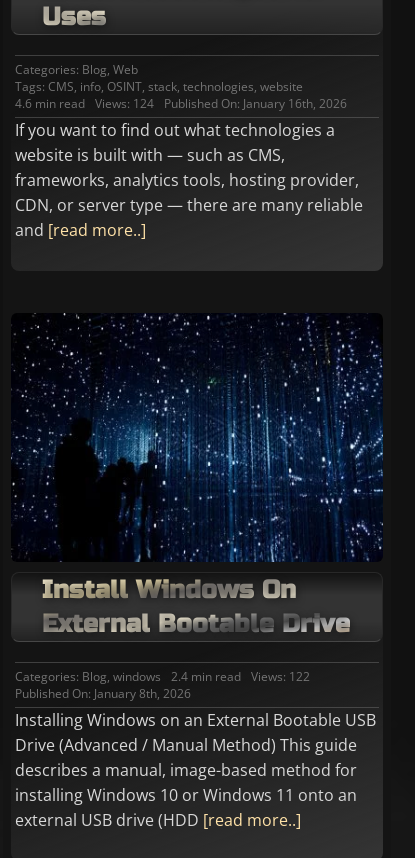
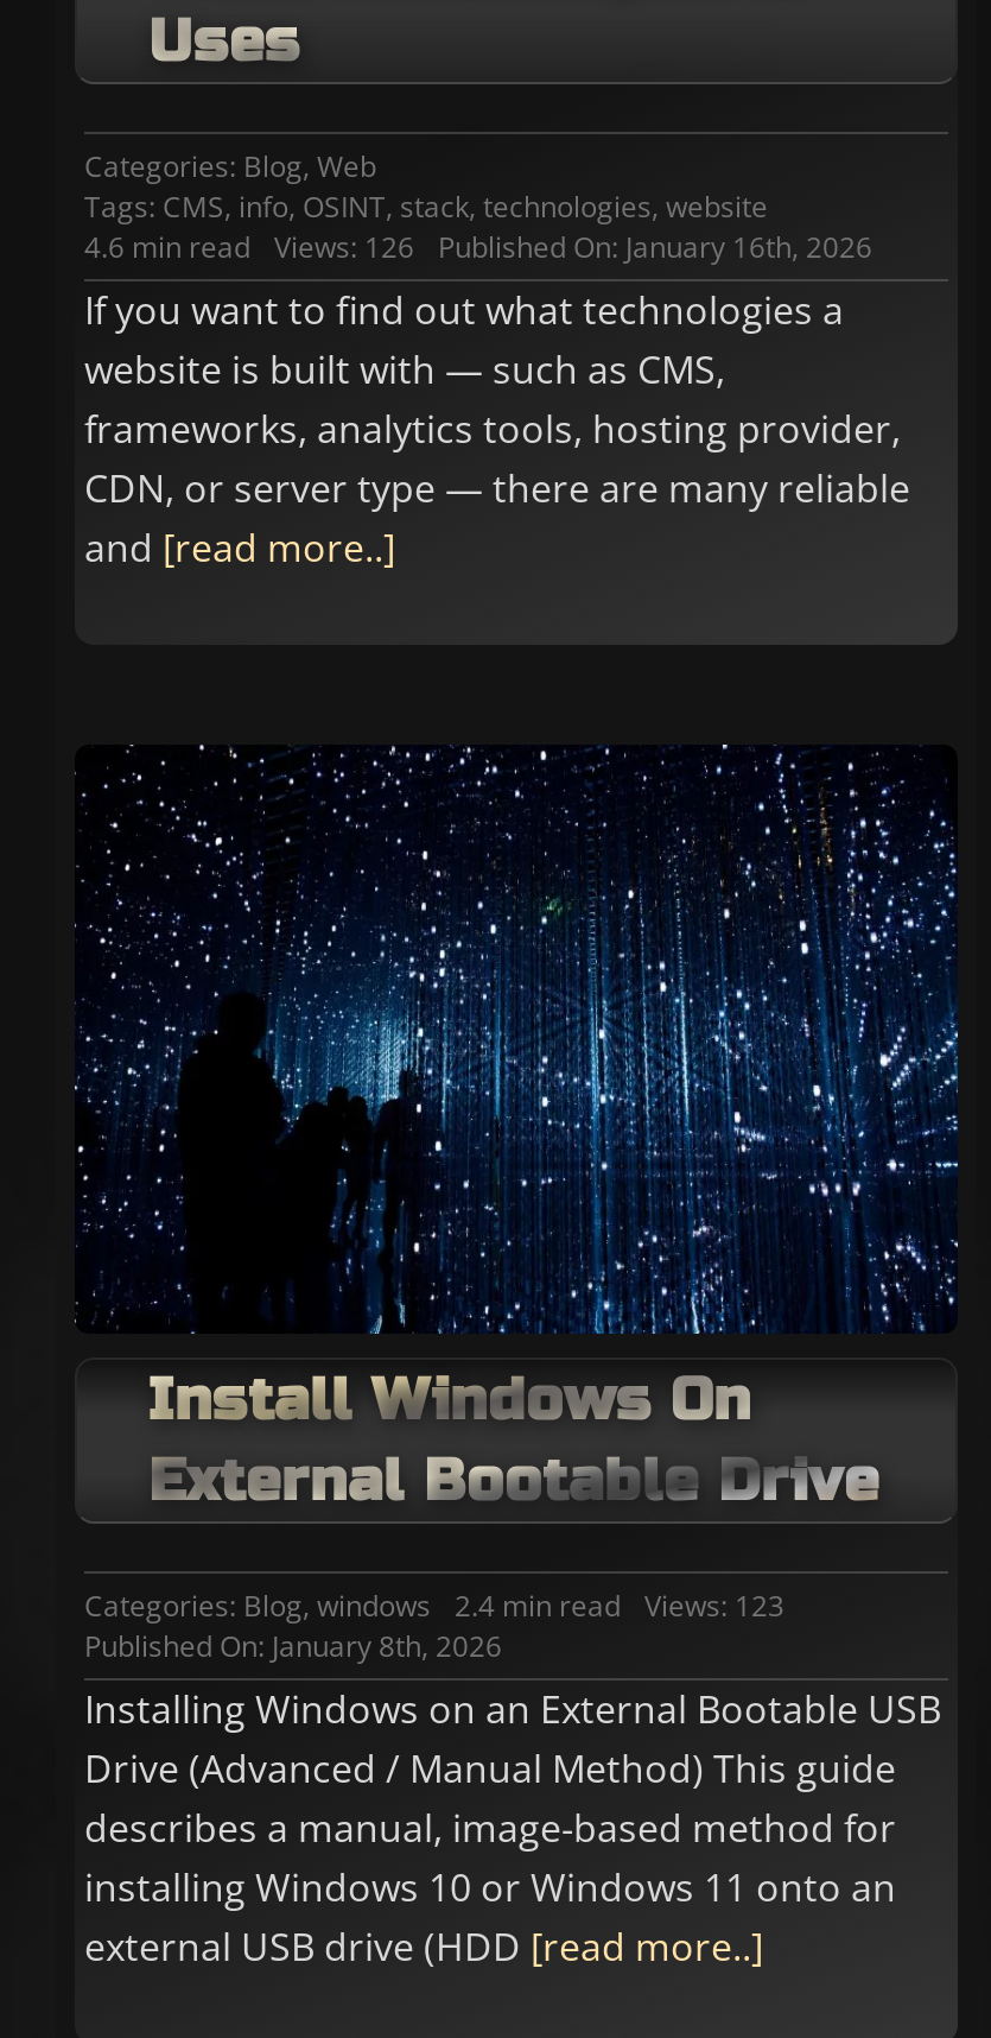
[15,95,347,112] 4.6 min read Views: 124 Published On: January 16th, 2026 -> [84,226,872,267] 4.6 min read Views: 126 Published On: January 16th, 2026
[15,668,310,685] Categories: Blog, windows 2.4 min read Views: 122 -> [84,1586,784,1626] Categories: Blog, windows 2.4 min read Views: 123

